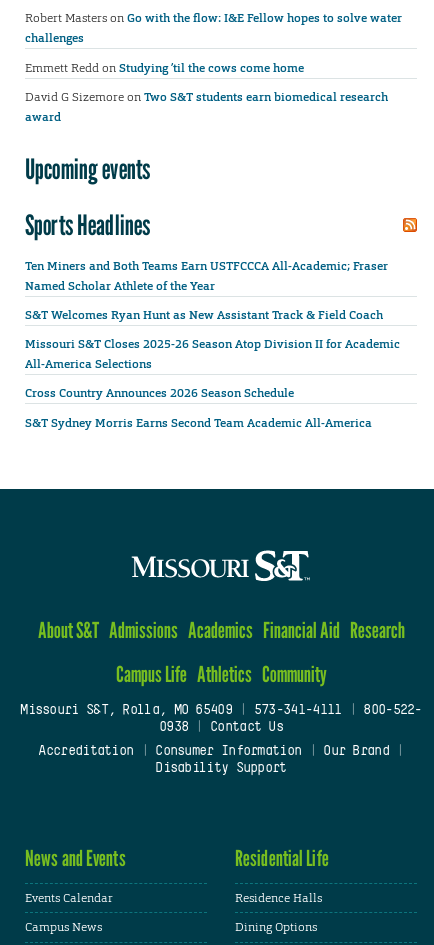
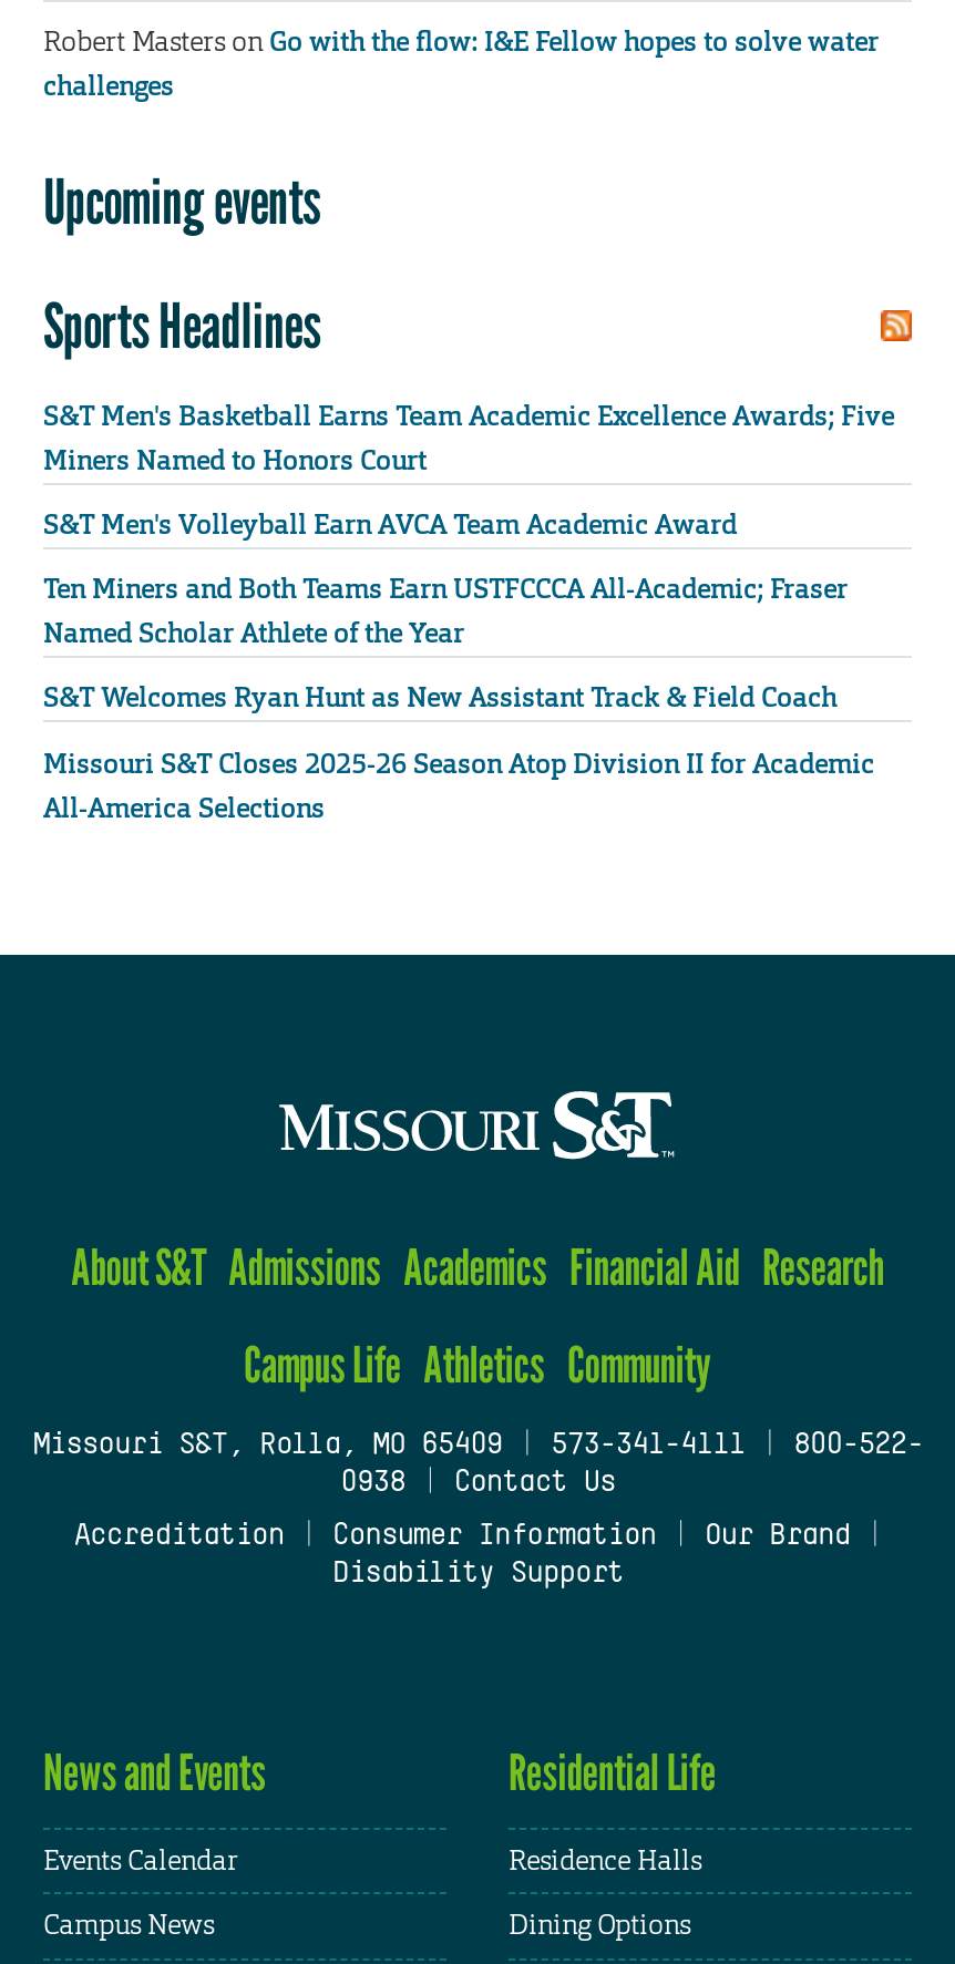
[25,59,388,125] Emmett Redd on Studying ’til the cows come home | David G Sizemore on Two S&T students earn biomedical research | award -> none
moved [25,152,150,242] -> [43,163,321,362]: Upcoming events | Sports Headlines
none -> [43,399,894,543] S&T Men's Basketball Earns Team Academic Excellence Awards; Five | Miners Named to Honors Court | S&T Men's Volleyball Earn AVCA Team Academic Award
[25,385,372,430] Cross Country Announces 2026 Season Schedule | S&T Sydney Morris Earns Second Team Academic All-America -> none

